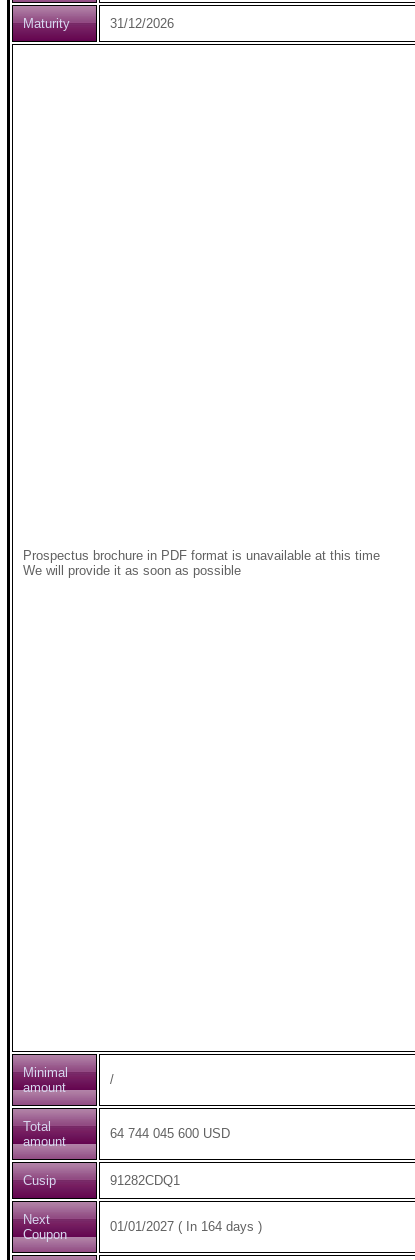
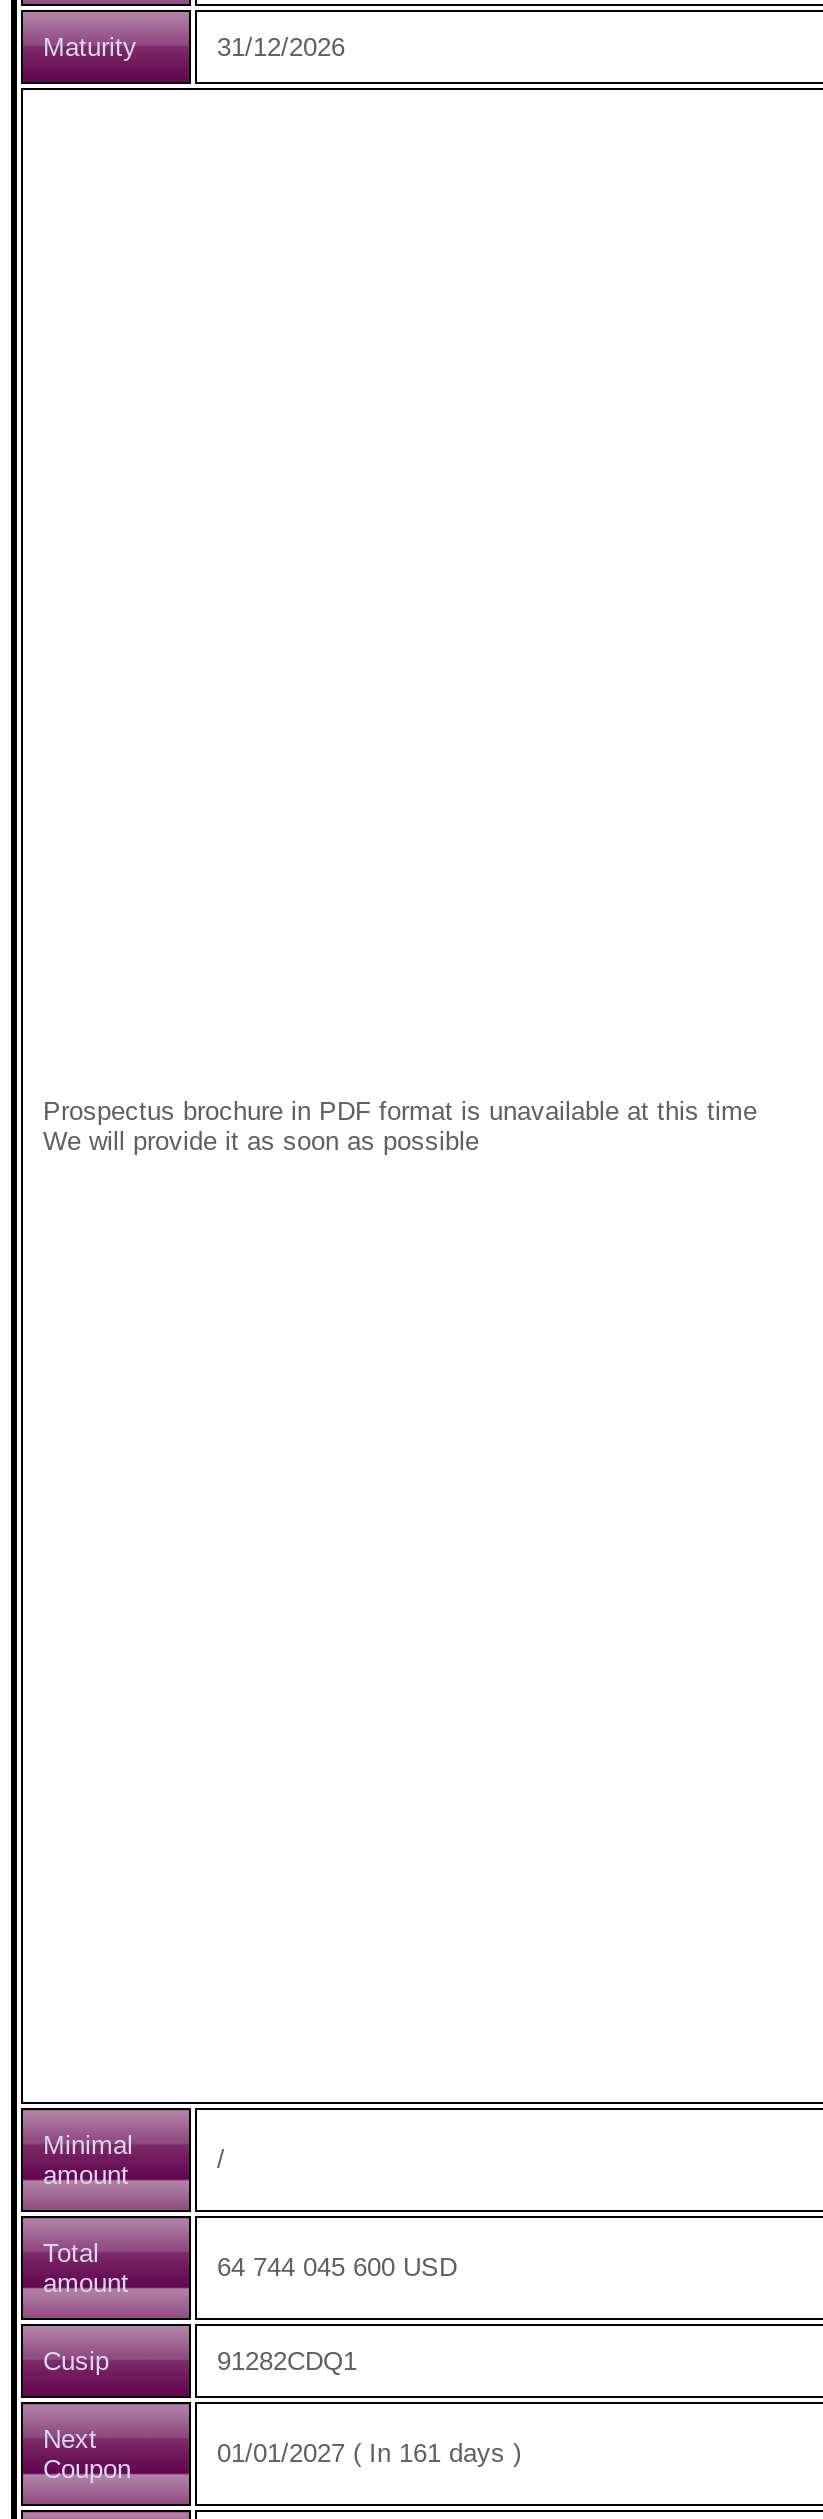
[110,1219,262,1234] 01/01/2027 ( In 164 days ) -> [217,2438,521,2468] 01/01/2027 ( In 161 days )

